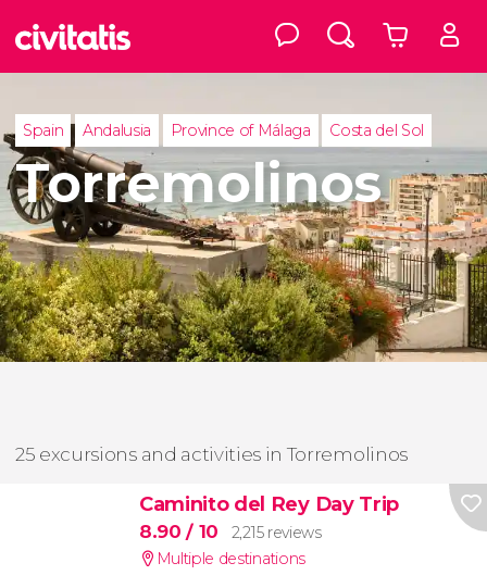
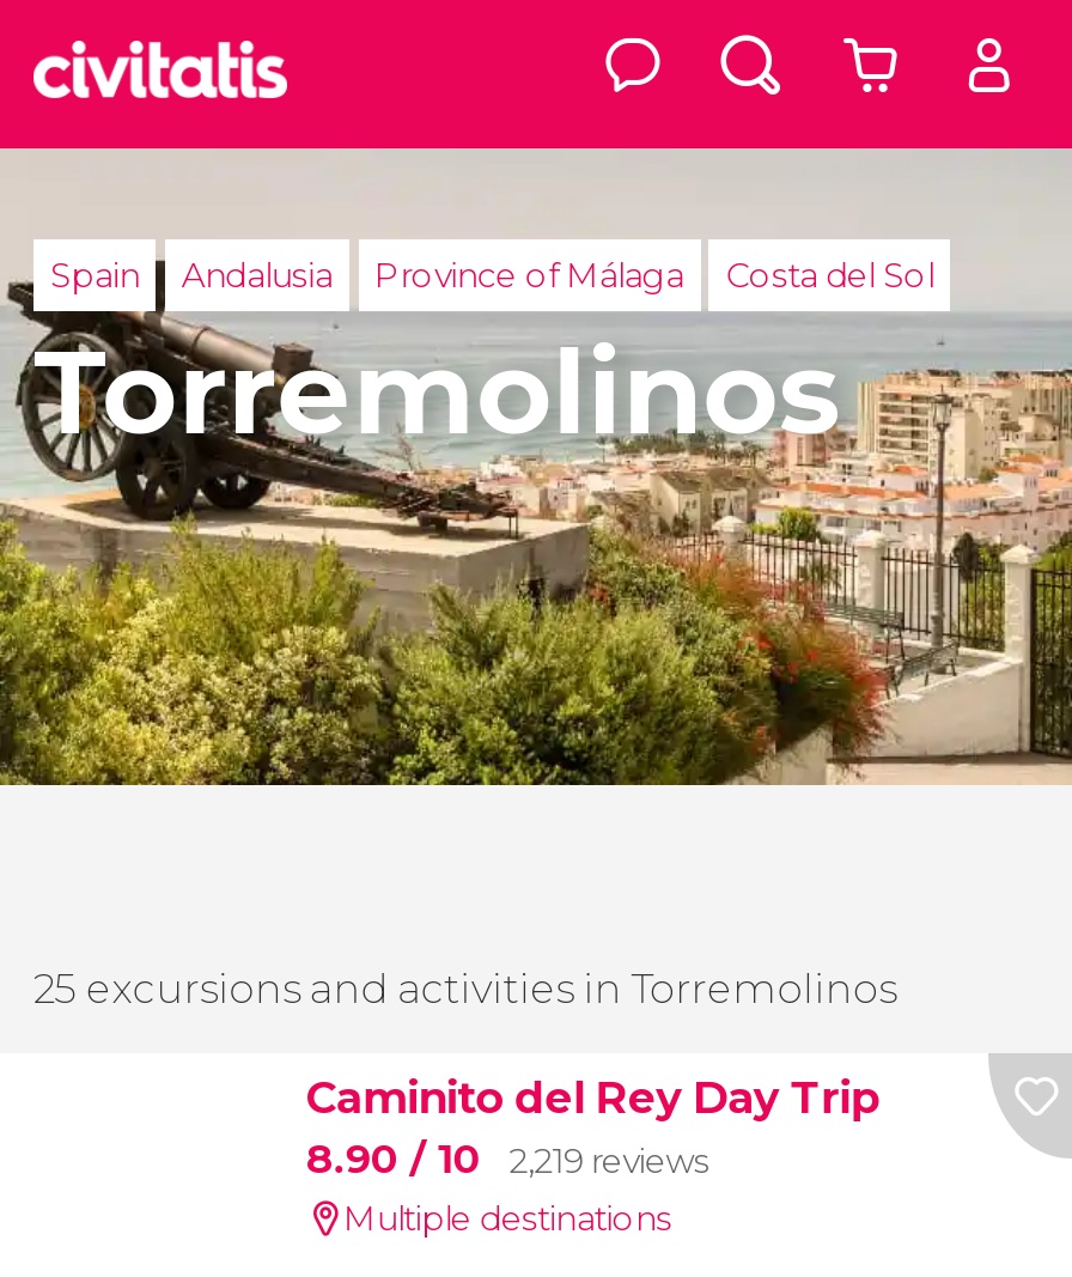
[139,521,321,543] 8.90 / 10 2,215 reviews -> [306,1136,710,1183] 8.90 / 10 2,219 reviews

